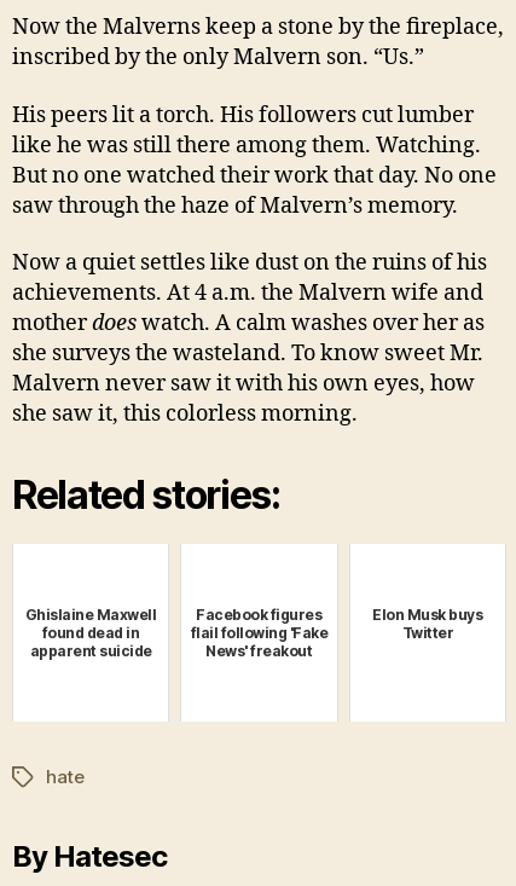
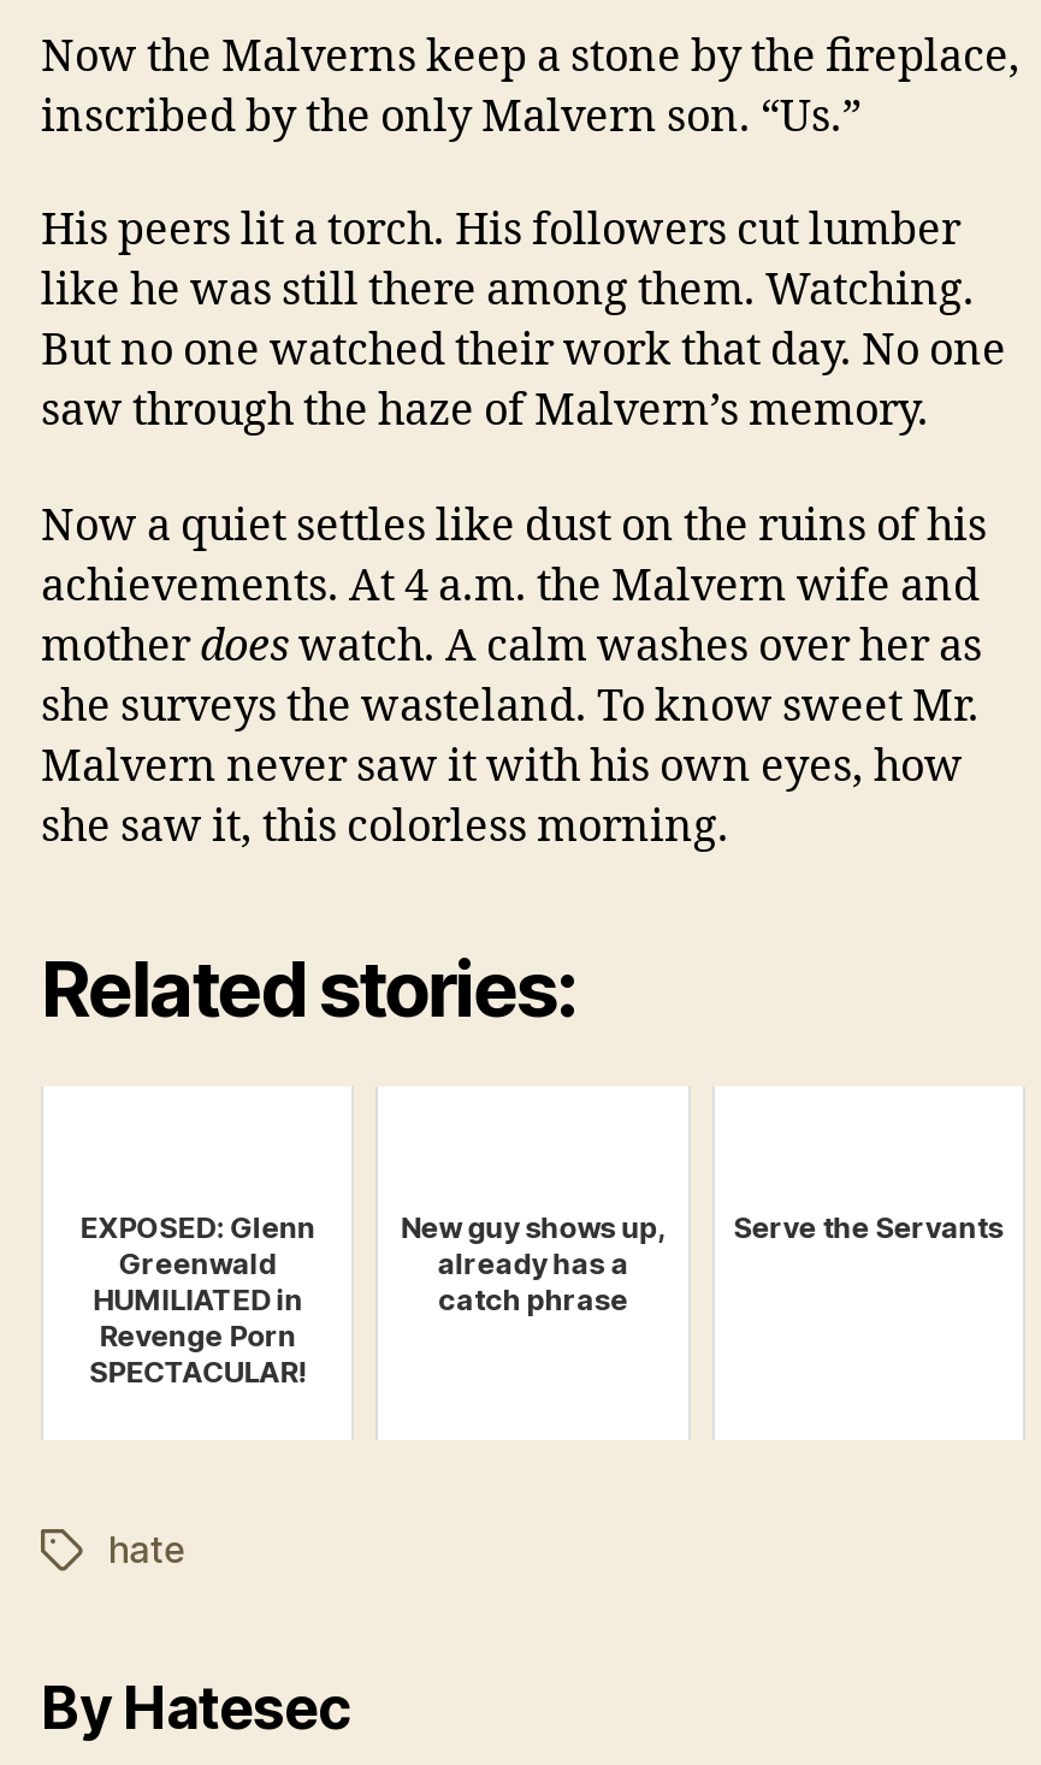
[25,606,156,660] Ghislaine Maxwell | found dead in | apparent suicide -> [80,1208,316,1389] EXPOSED: Glenn | Greenwald | HUMILIATED in | Revenge Porn | SPECTACULAR!
[191,606,328,660] Facebook figures | flail following 'Fake | News' freakout -> [400,1208,666,1316] New guy shows up, | already has a | catch phrase
[373,606,483,642] Elon Musk buys | Twitter -> [734,1208,1003,1244] Serve the Servants

